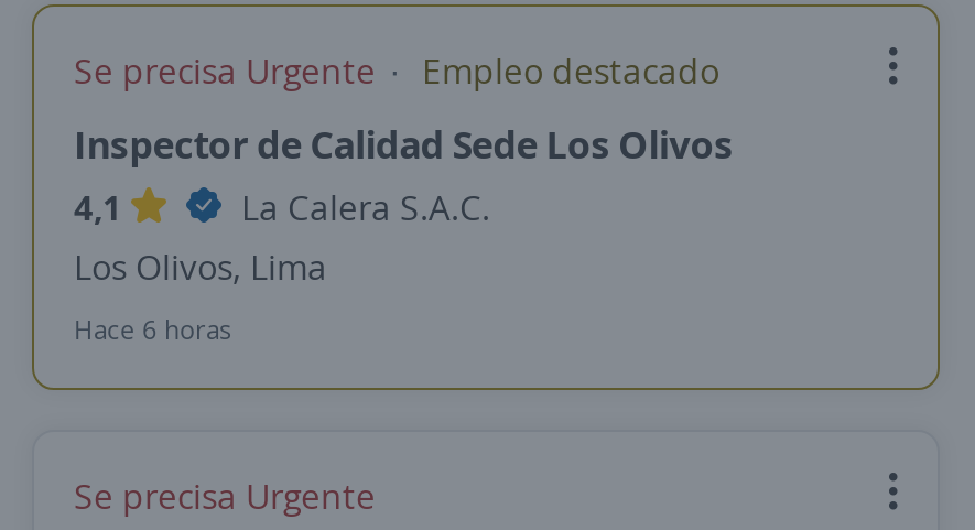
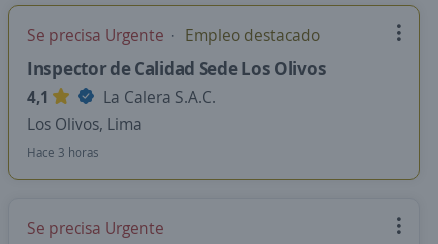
[74,311,232,348] Hace 6 horas -> [27,144,99,161] Hace 3 horas

